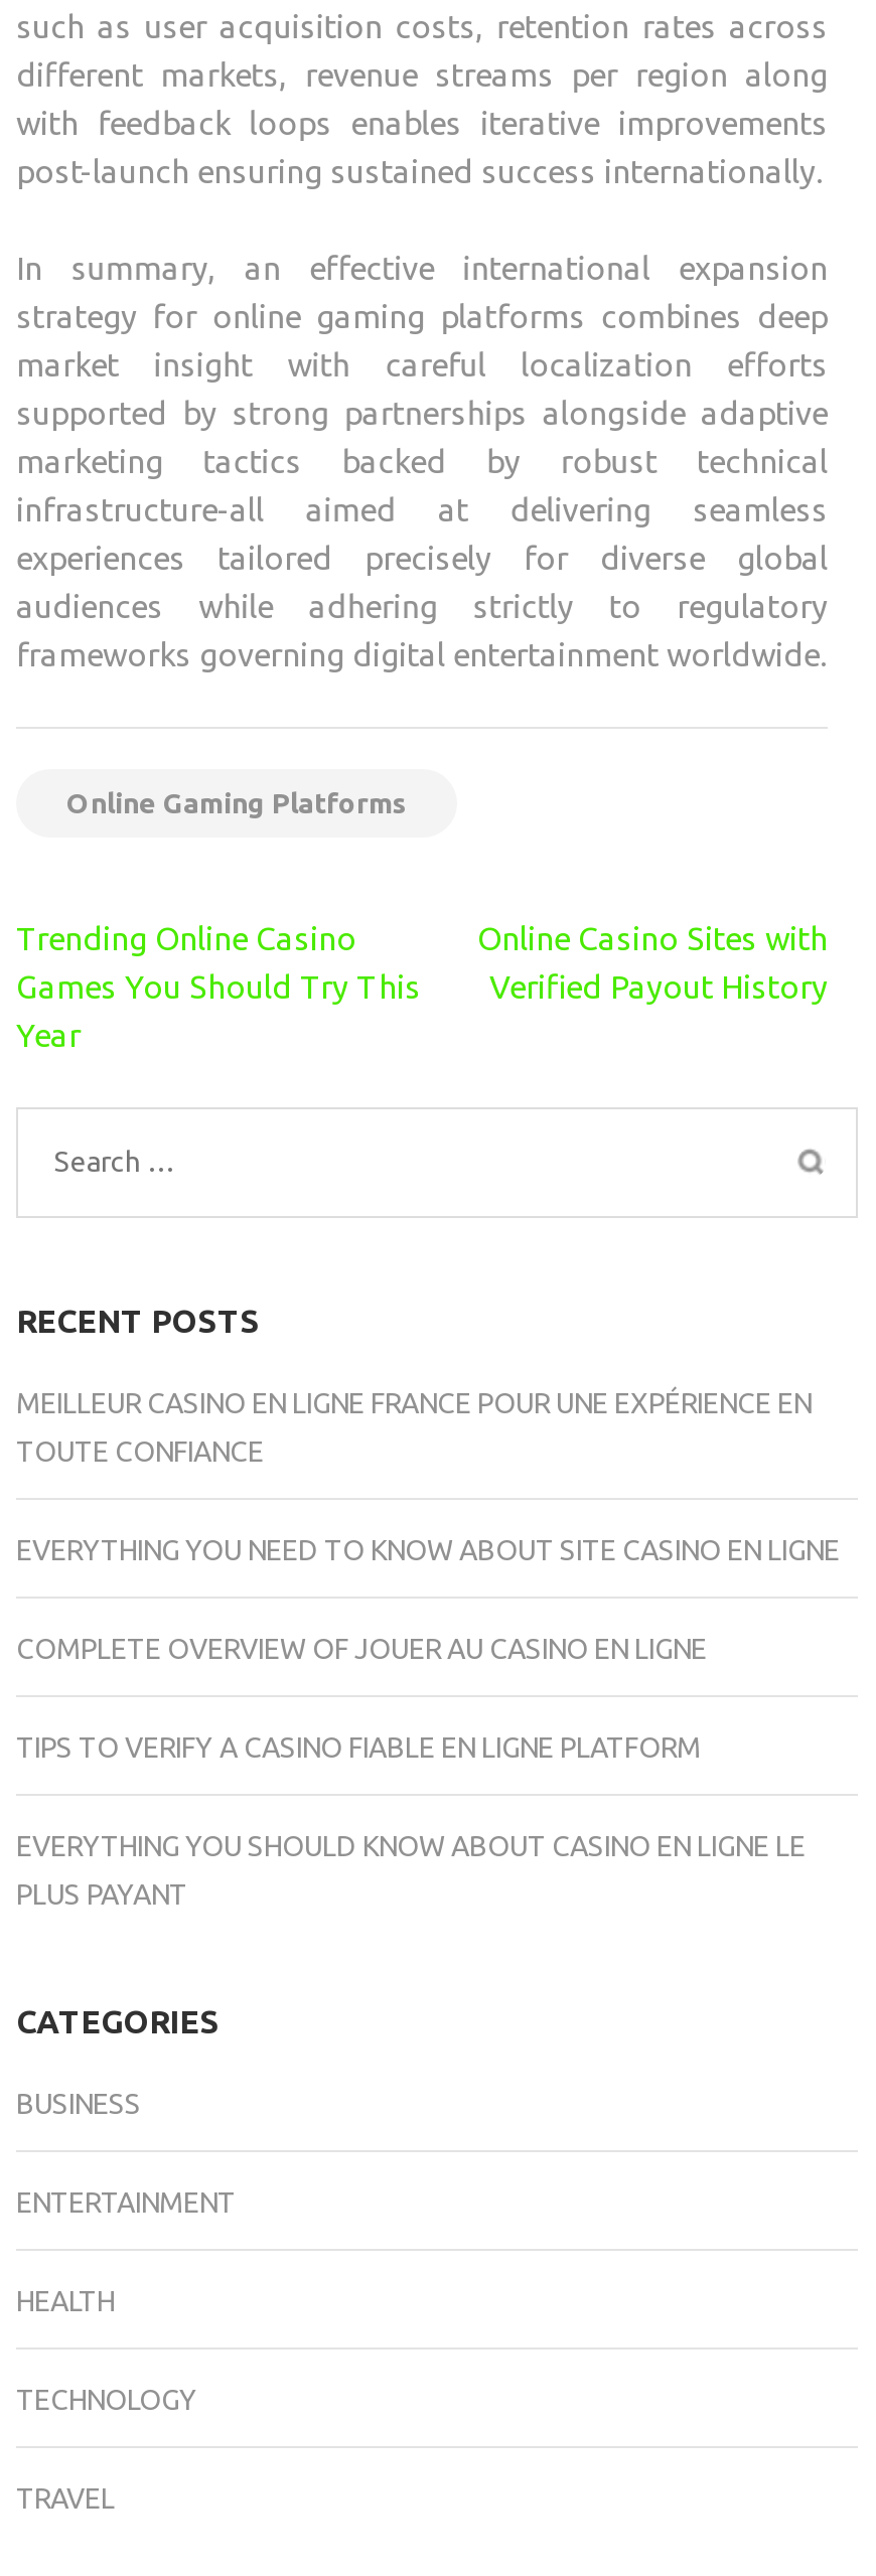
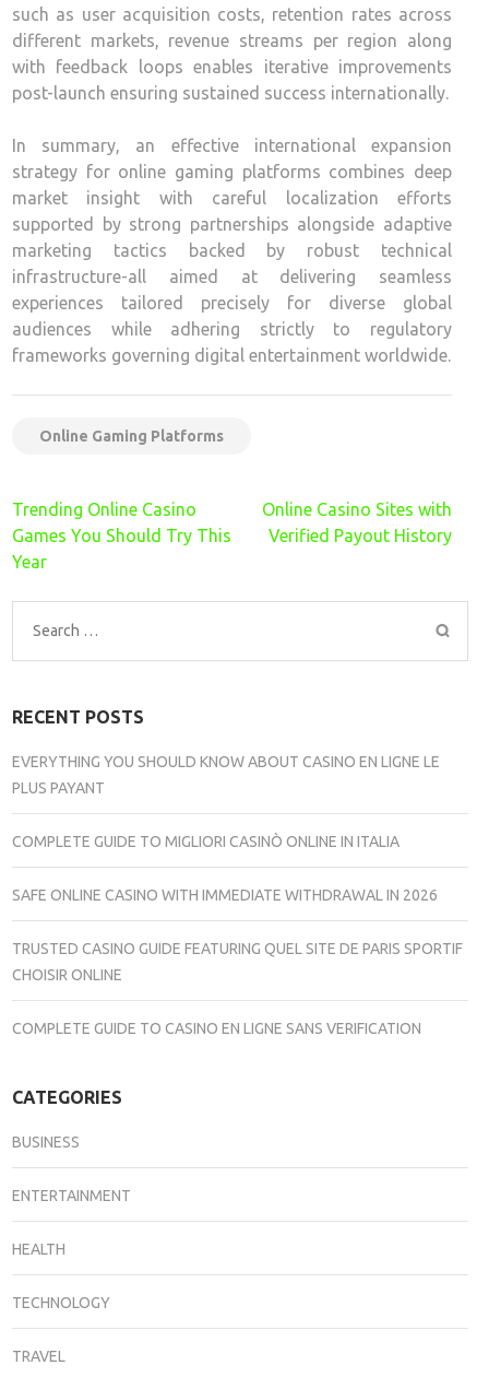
[16,1387,840,1764] MEILLEUR CASINO EN LIGNE FRANCE POUR UNE EXPÉRIENCE EN | TOUTE CONFIANCE | EVERYTHING YOU NEED TO KNOW ABOUT SITE CASINO EN LIGNE | COMPLETE OVERVIEW OF JOUER AU CASINO EN LIGNE | TIPS TO VERIFY A CASINO FIABLE EN LIGNE PLATFORM -> none
moved [16,1830,806,1911] -> [12,753,440,797]: EVERYTHING YOU SHOULD KNOW ABOUT CASINO EN LIGNE LE | PLUS PAYANT
none -> [12,833,463,1037] COMPLETE GUIDE TO MIGLIORI CASINÒ ONLINE IN ITALIA | SAFE ONLINE CASINO WITH IMMEDIATE WITHDRAWAL IN 2026 | TRUSTED CASINO GUIDE FEATURING QUEL SITE DE PARIS SPORTIF | CHOISIR ONLINE | COMPLETE GUIDE TO CASINO EN LIGNE SANS VERIFICATION

